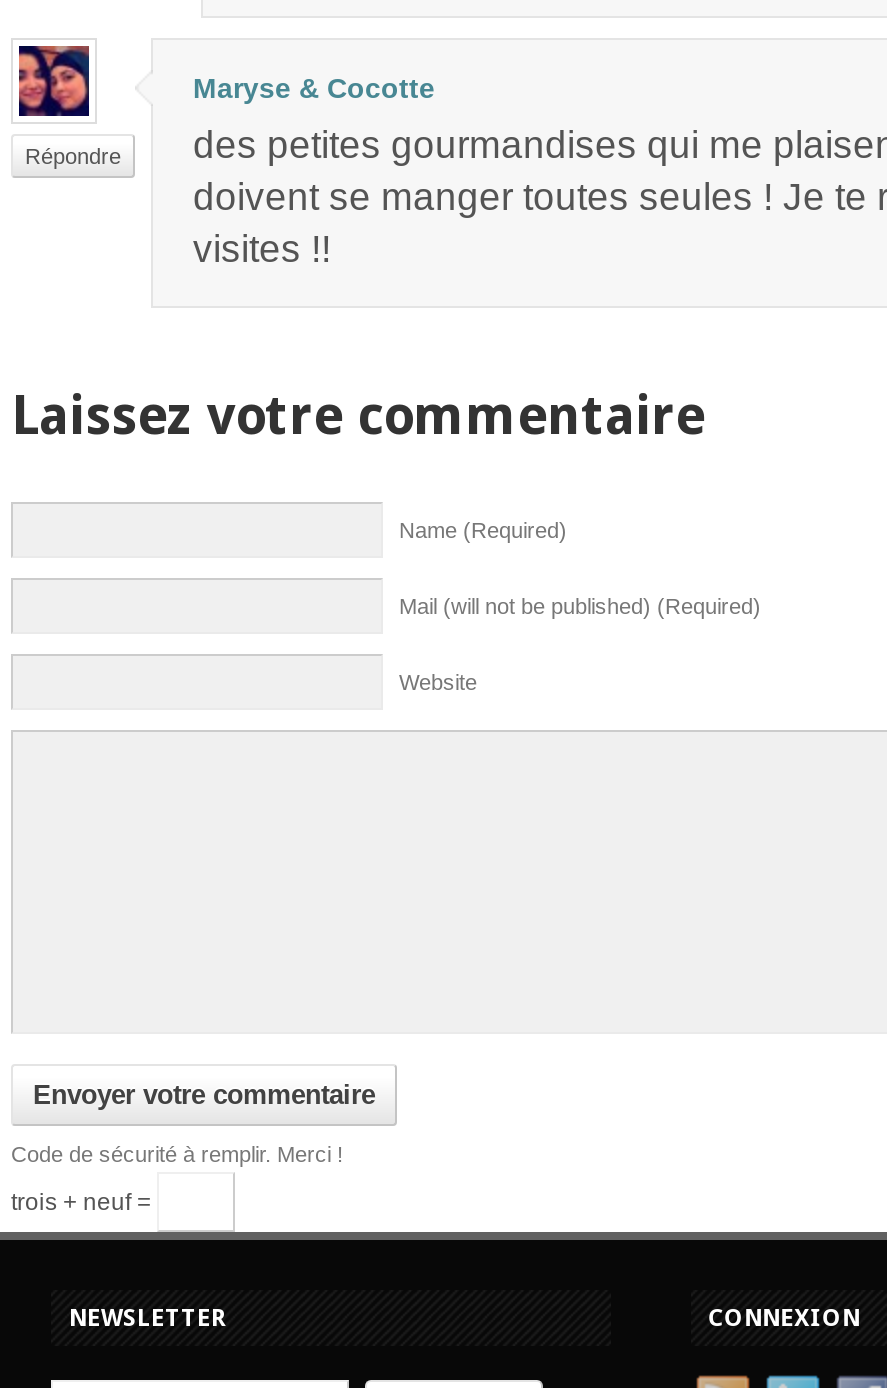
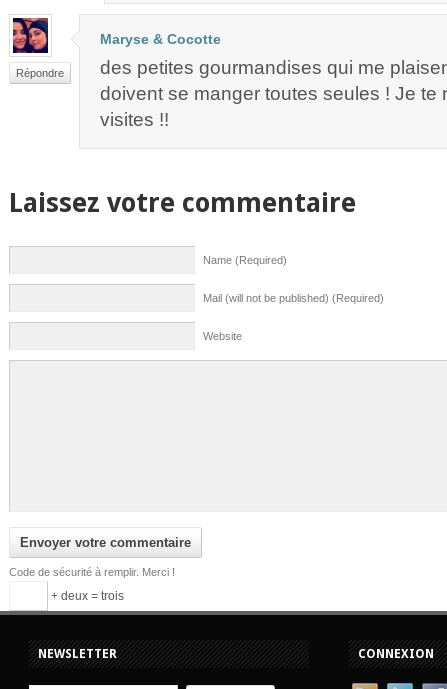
[11,1187,157,1215] trois + neuf = -> [48,589,124,603] + deux = trois

